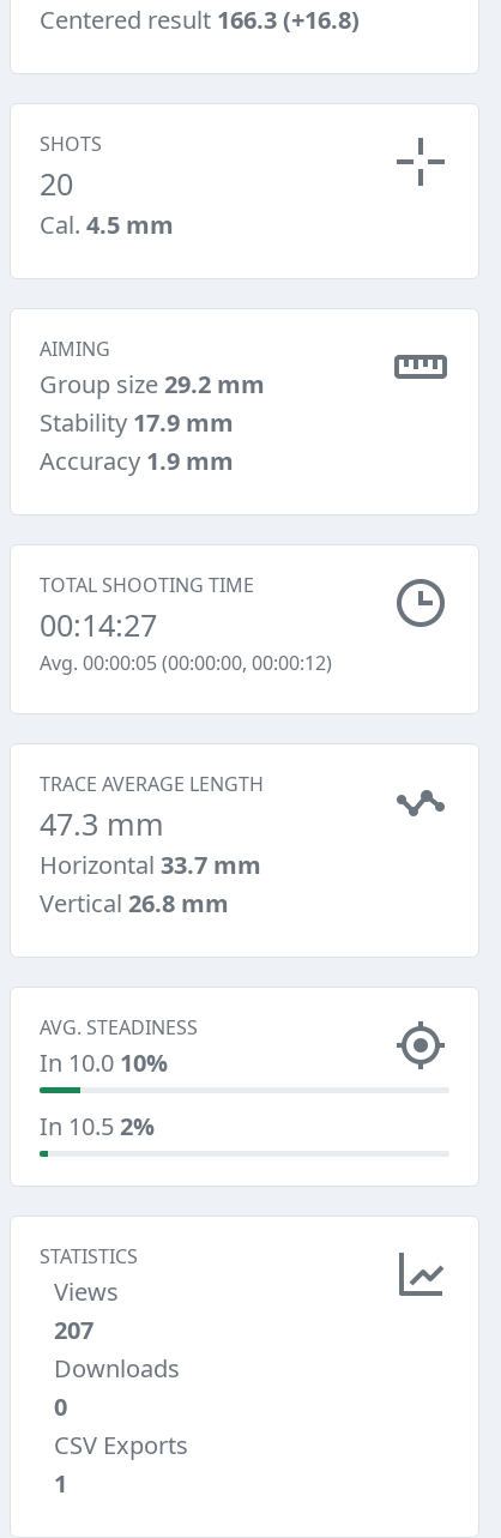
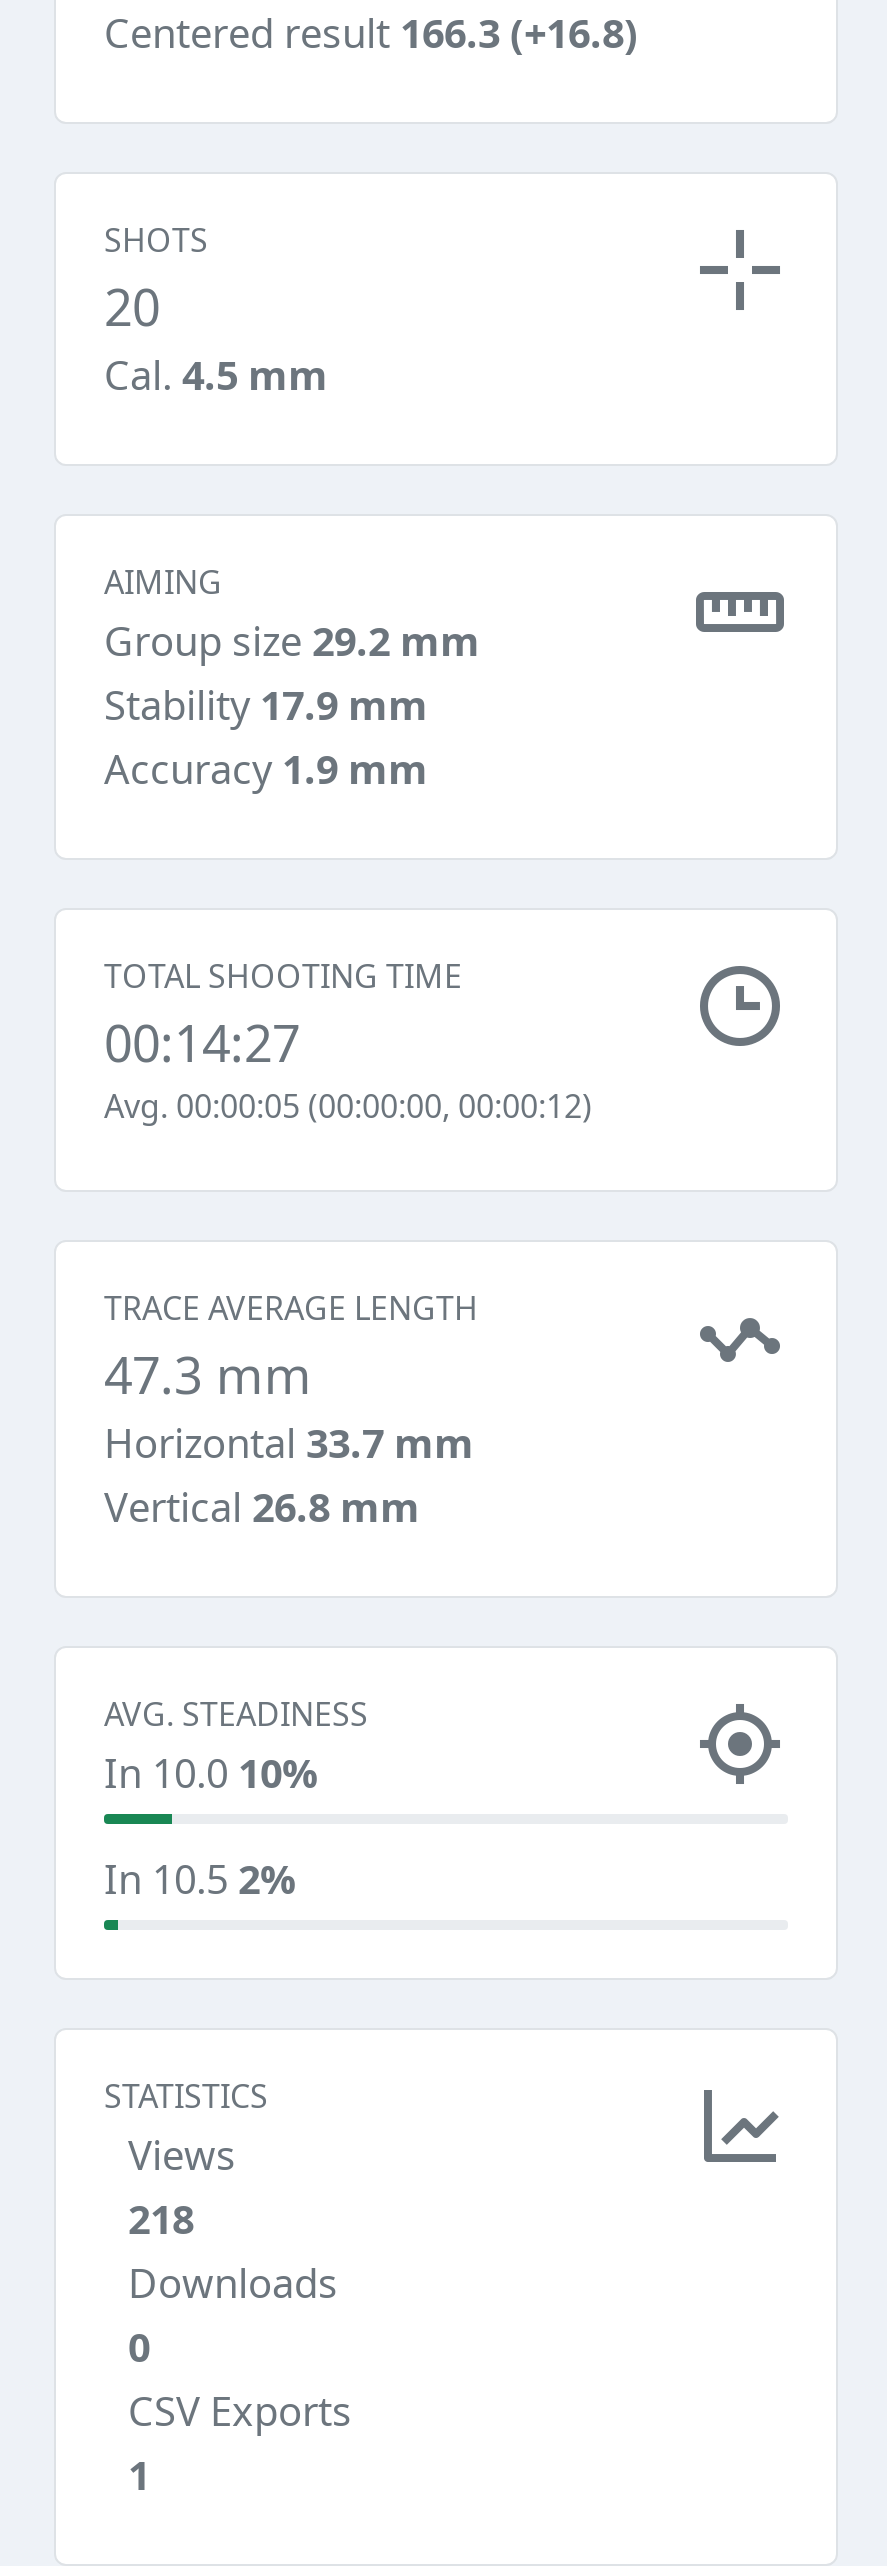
[54,1314,93,1346] 207 -> [128,2192,194,2246] 218

